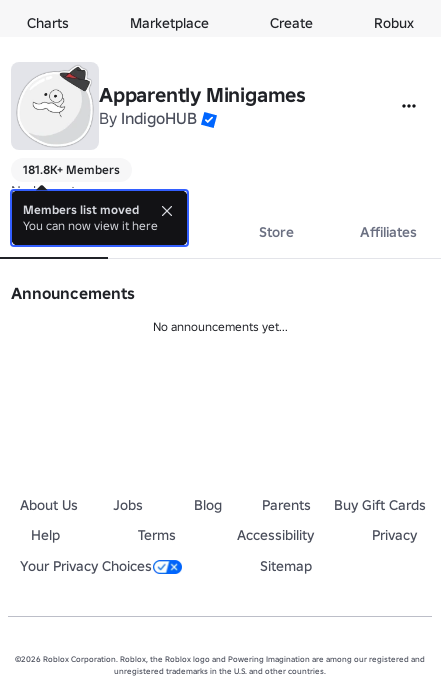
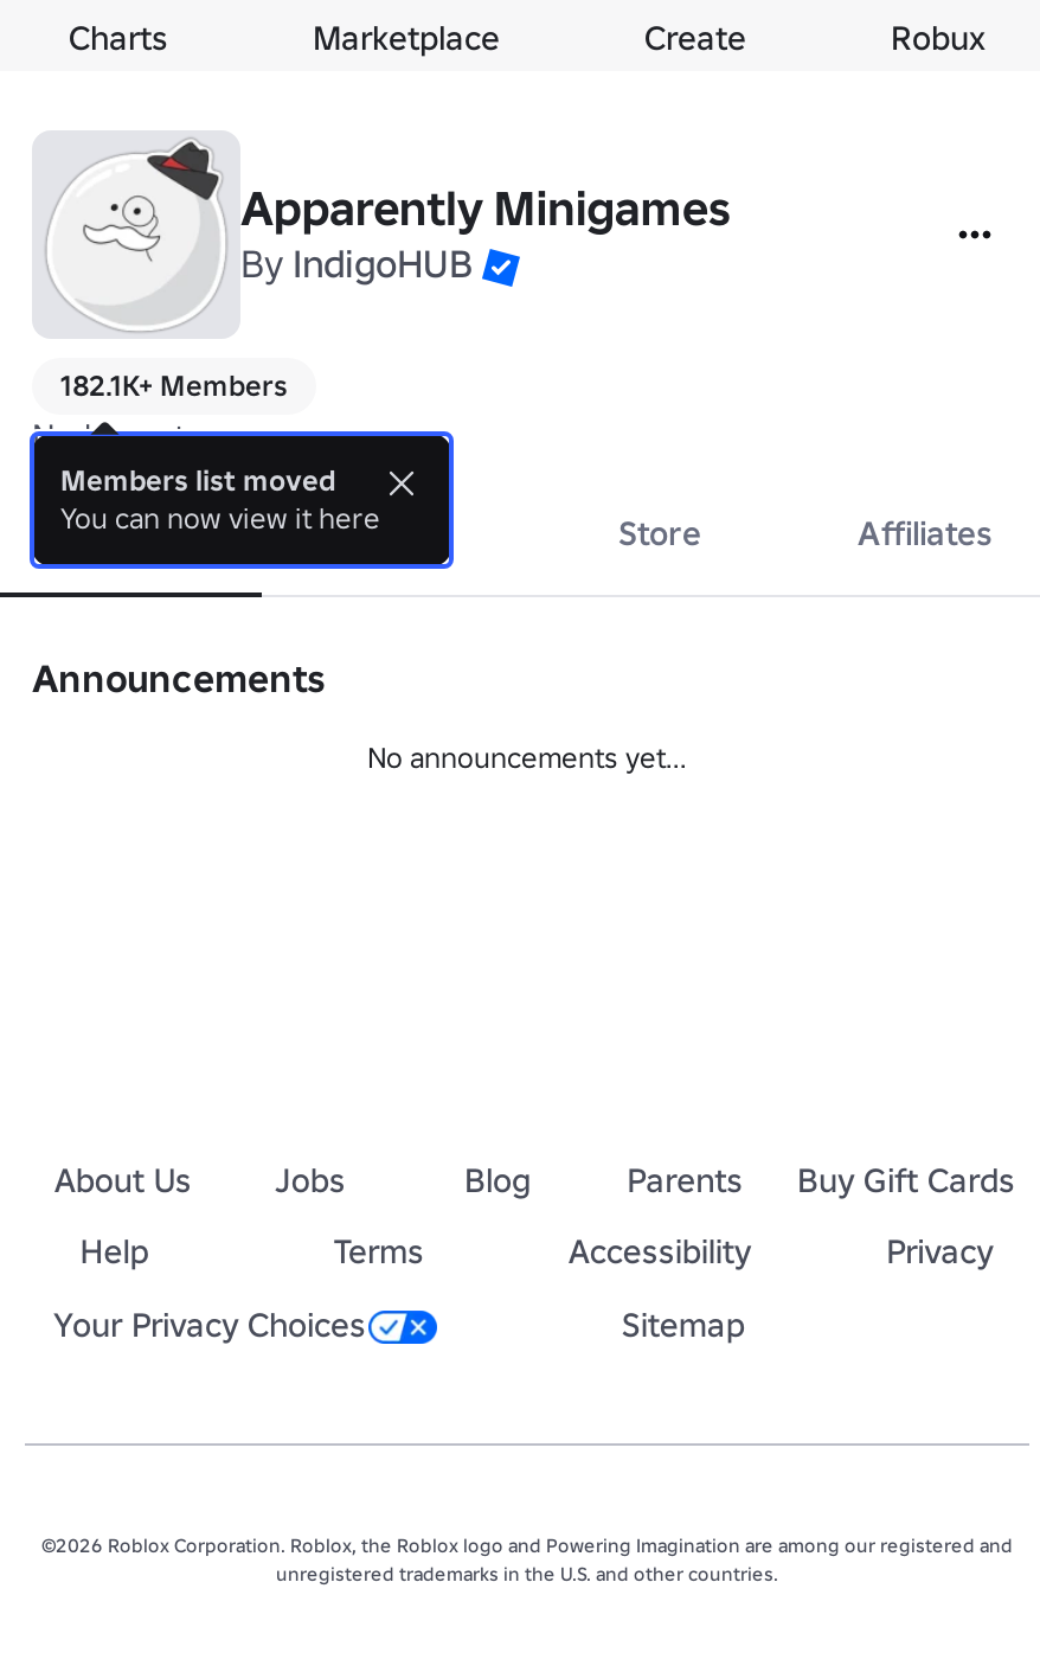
[23,162,120,177] 181.8K+ Members -> [60,367,288,403] 182.1K+ Members

